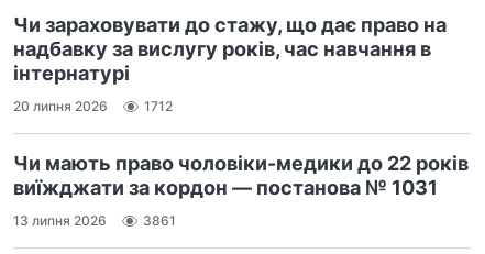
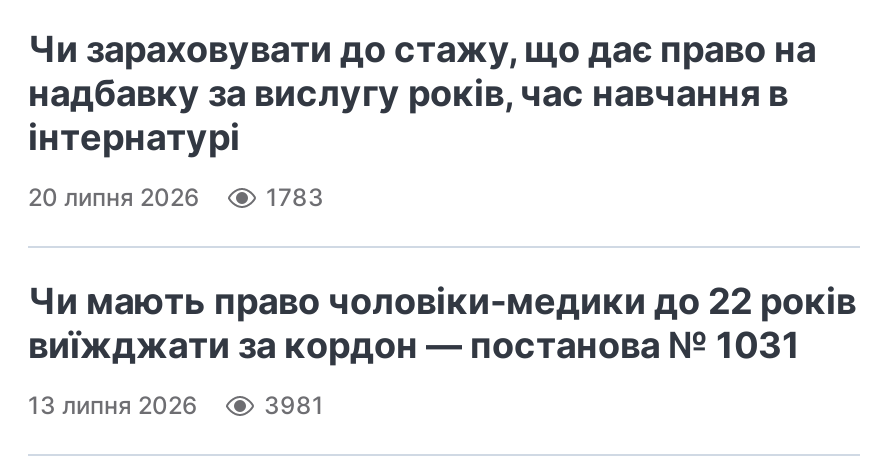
[144,98,173,115] 1712 -> [266,183,324,213] 1783
[143,213,176,229] 3861 -> [264,391,324,421] 3981

